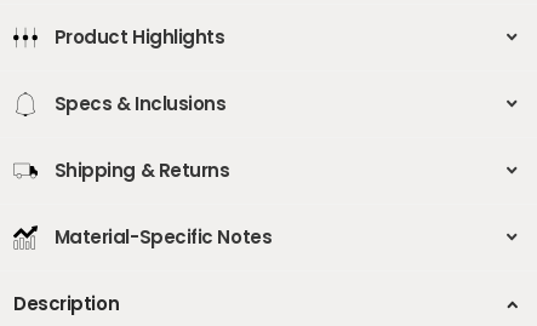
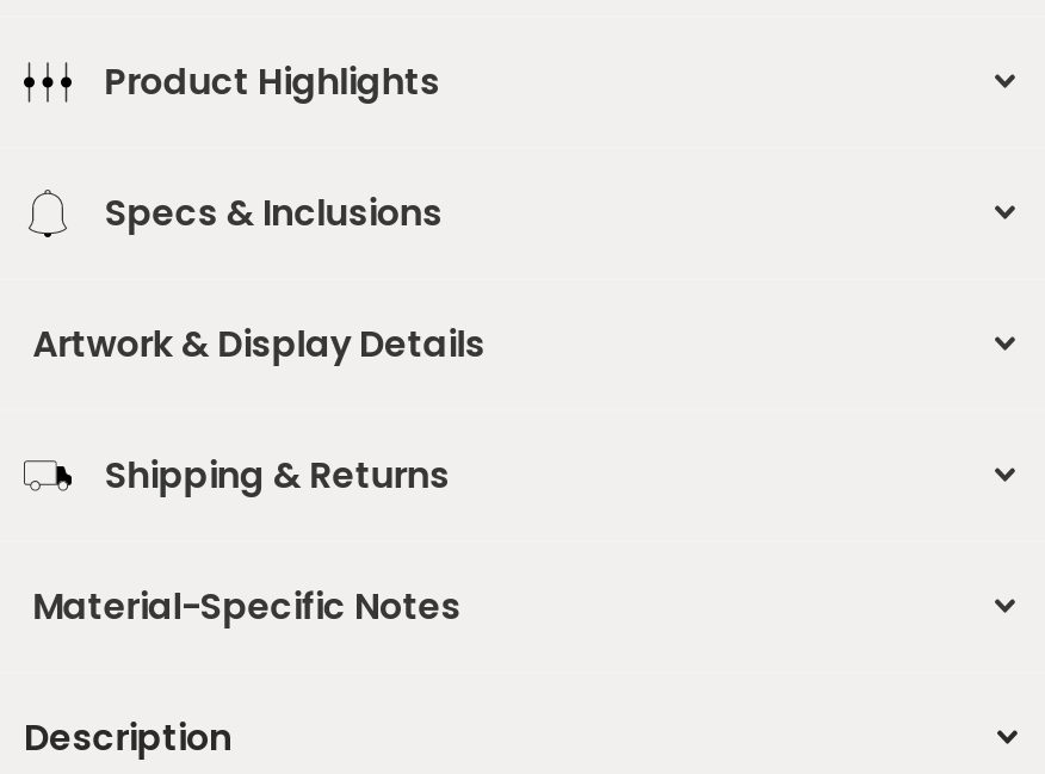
none -> [32,317,485,367] Artwork & Display Details

